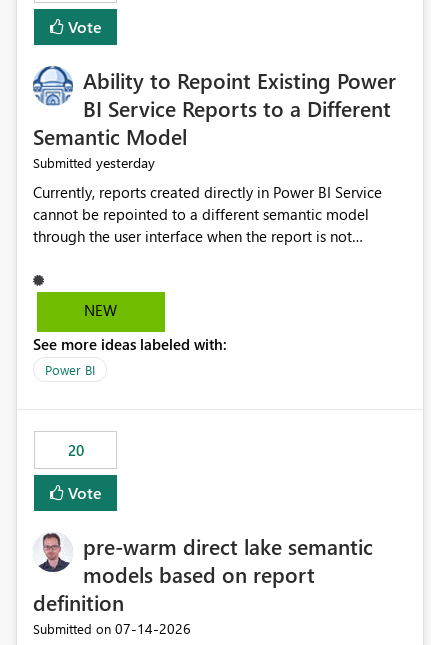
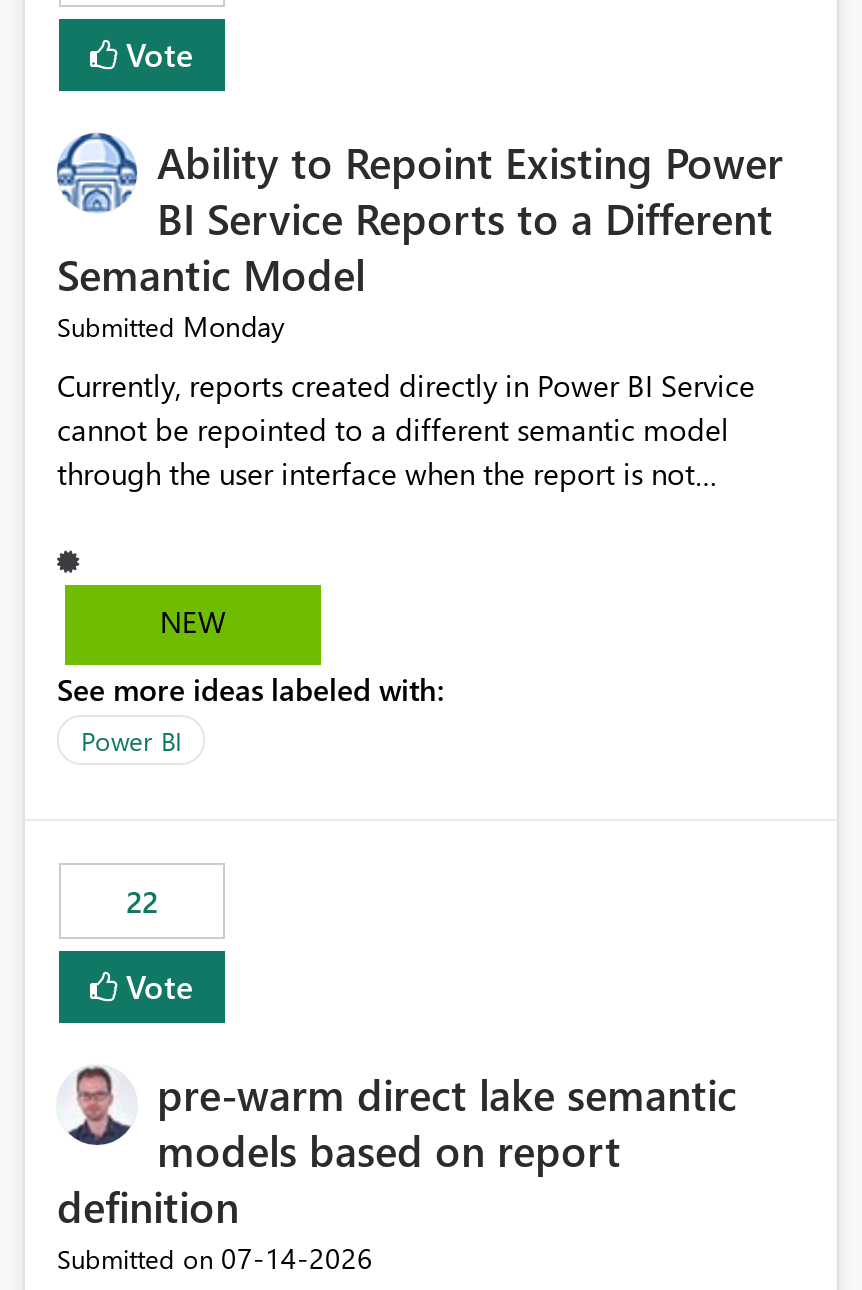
[33,153,155,172] Submitted yesterday -> [57,308,285,346] Submitted Monday
[67,440,83,460] 20 -> [126,882,158,922] 22

